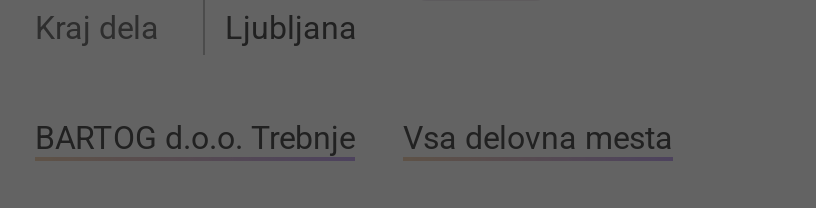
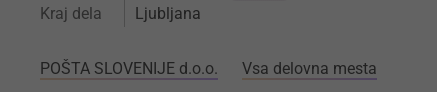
[35,119,355,157] BARTOG d.o.o. Trebnje -> [40,59,218,78] POŠTA SLOVENIJE d.o.o.

